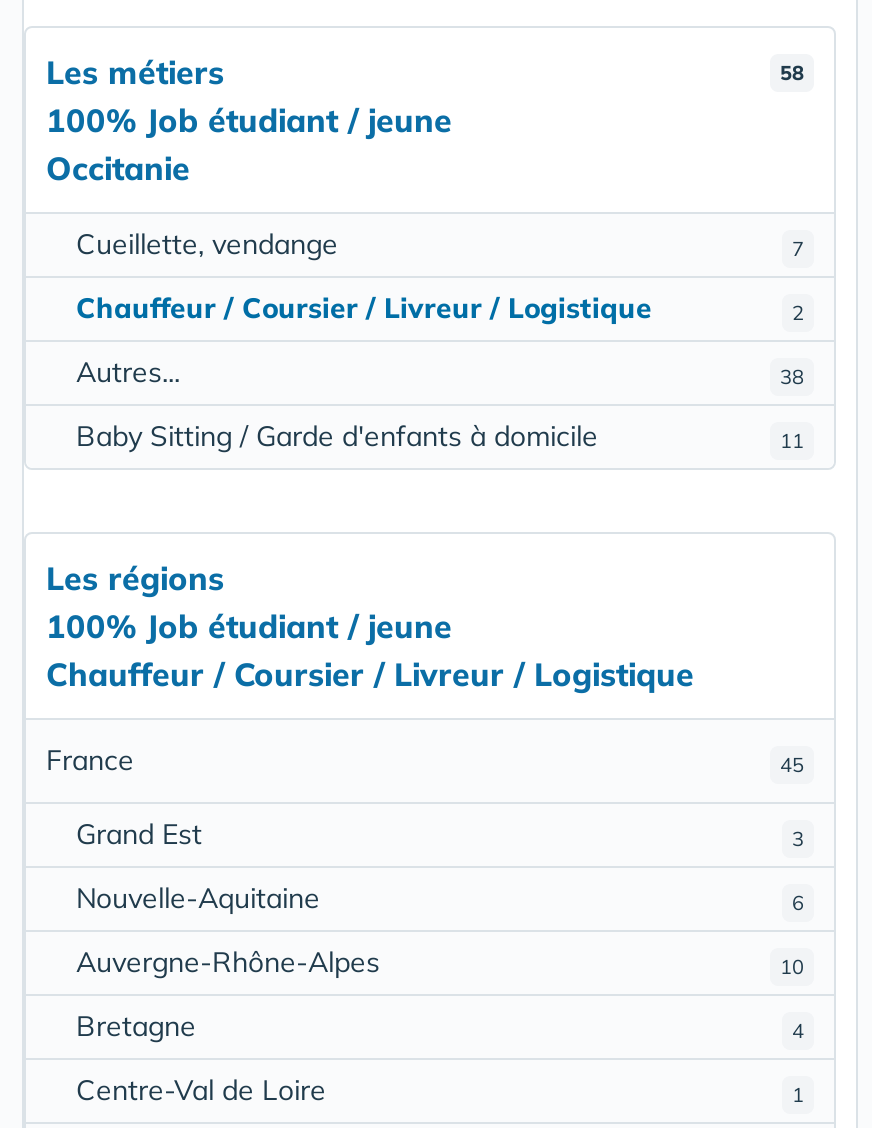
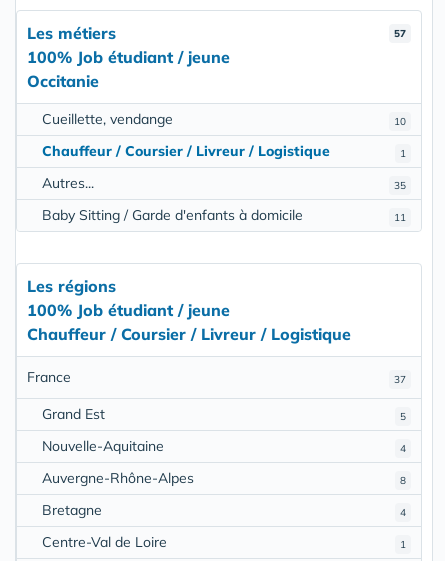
[780,61,804,87] 58 -> [394,27,406,40] 57
[792,237,804,263] 7 -> [394,115,406,128] 10
[792,301,804,327] 2 -> [400,147,406,160] 1
[780,365,804,391] 38 -> [394,179,406,192] 35
[780,753,804,779] 45 -> [394,373,406,386] 37
[792,827,804,853] 3 -> [400,410,406,423] 5
[792,891,804,917] 6 -> [400,442,406,455] 4
[780,955,804,981] 10 -> [400,474,406,487] 8

